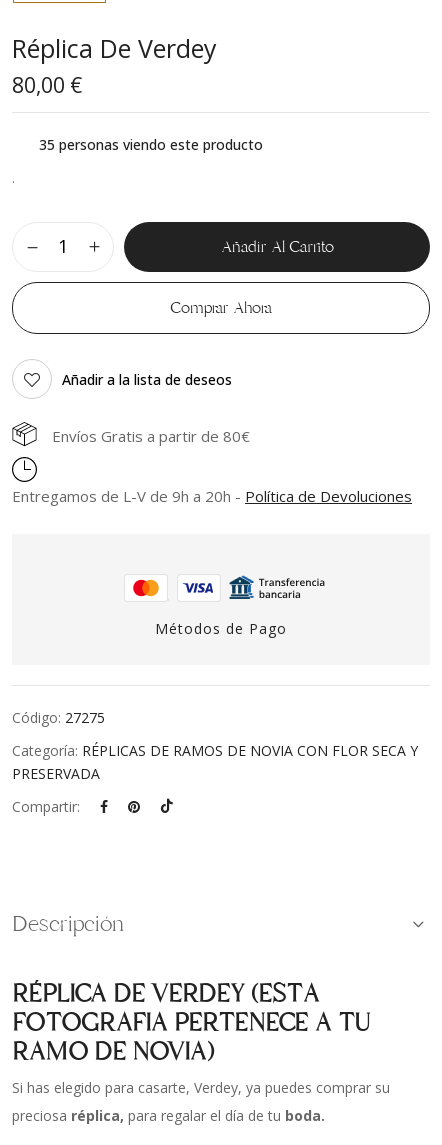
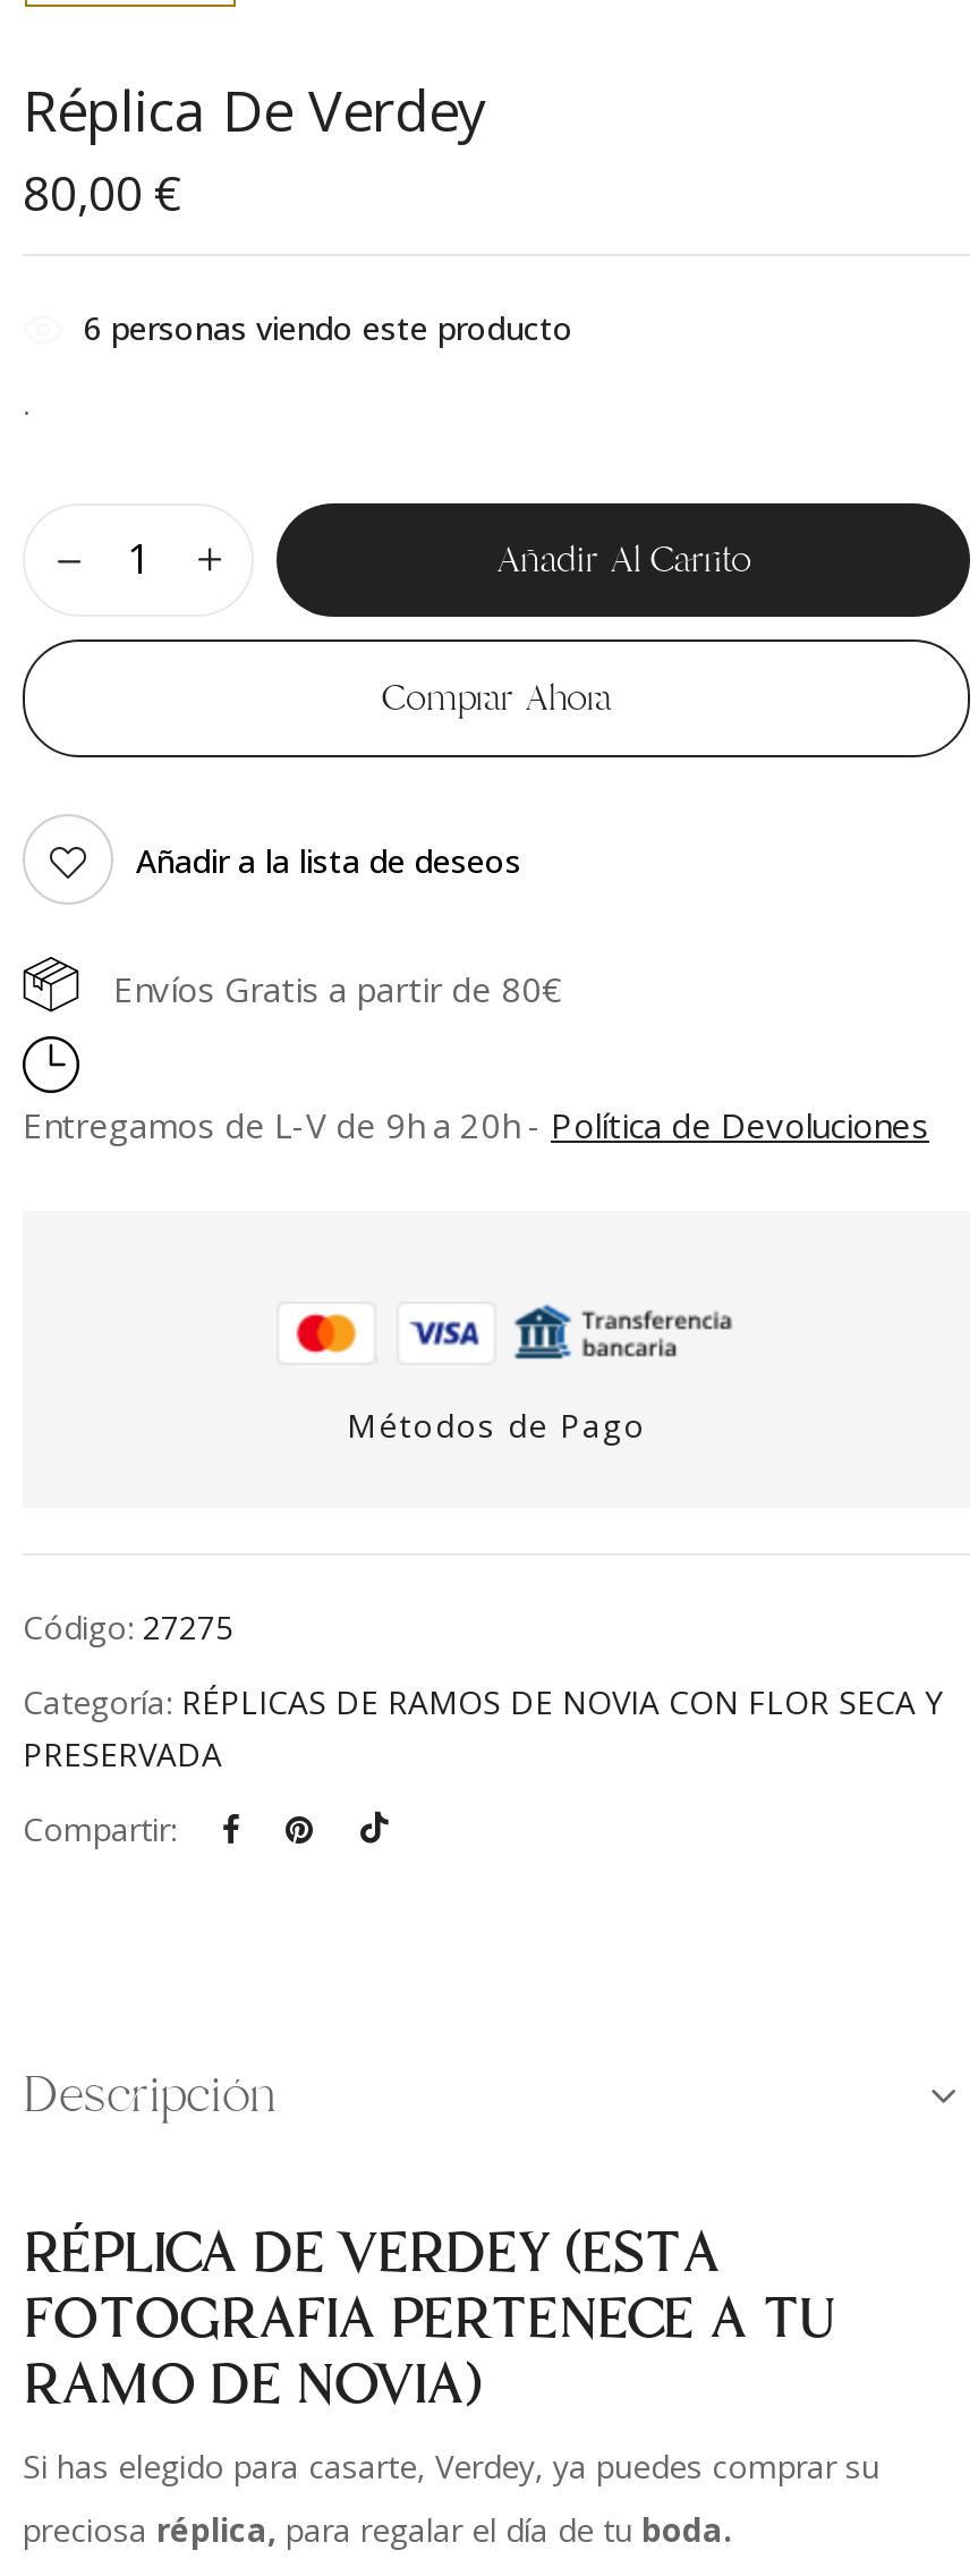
[39,135,263,154] 35 personas viendo este producto -> [84,307,573,350] 6 personas viendo este producto

